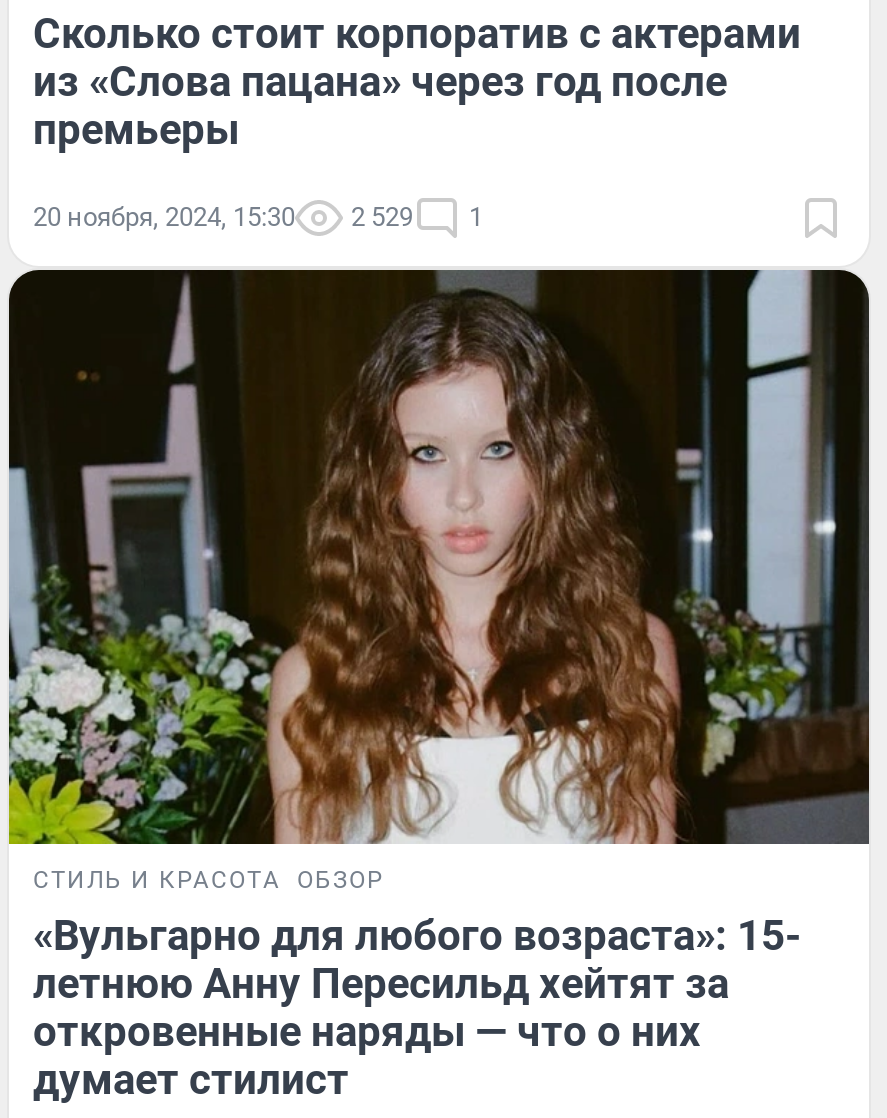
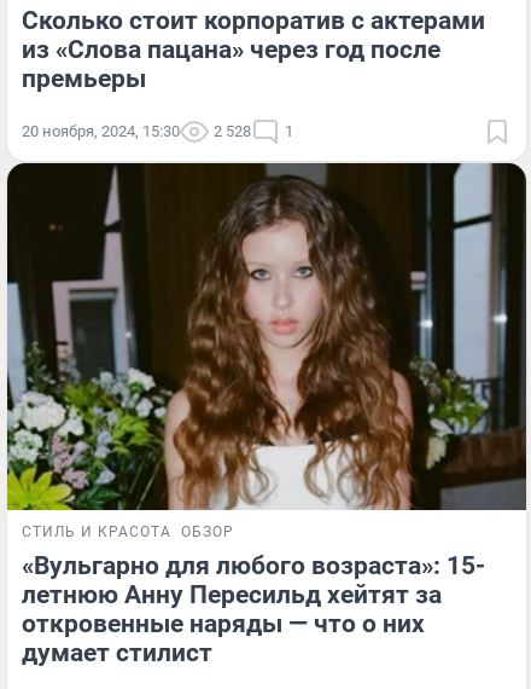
[33,202,483,232] 20 ноября, 2024, 15:30 2 529 1 -> [22,122,293,140] 20 ноября, 2024, 15:30 2 528 1

